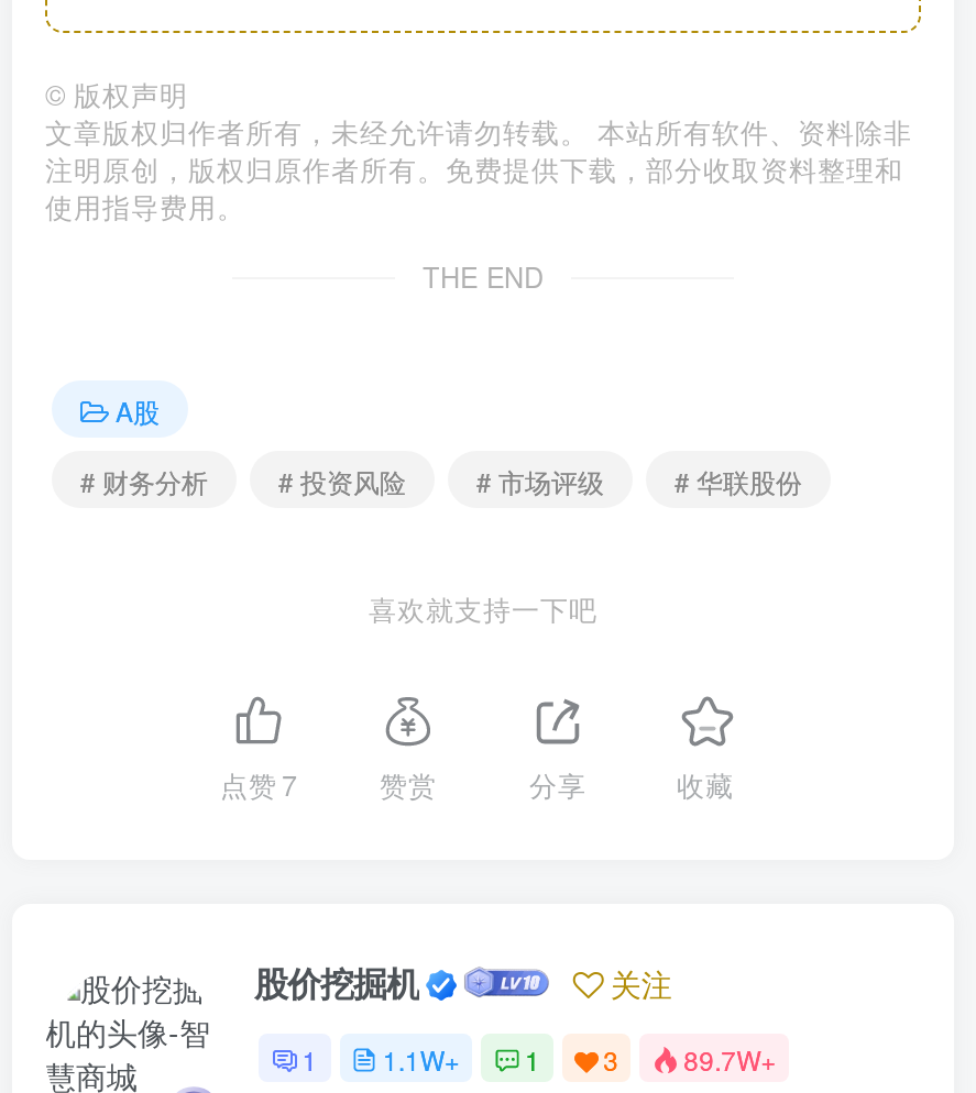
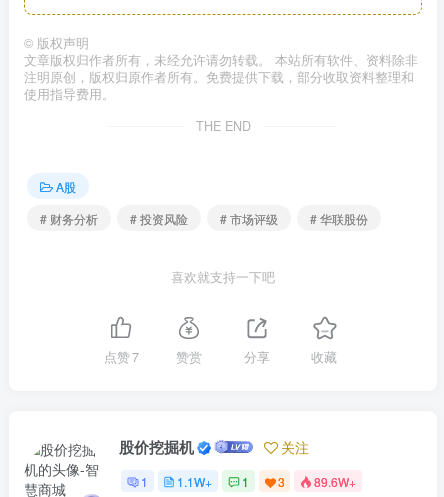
[302,1039,776,1077] 1 1.1W+ 1 3 89.7W+ -> [141,473,356,490] 1 1.1W+ 1 3 89.6W+

